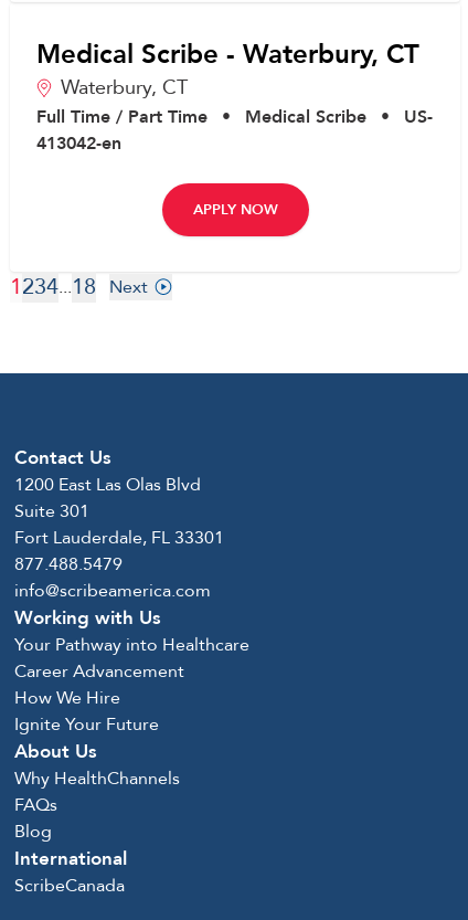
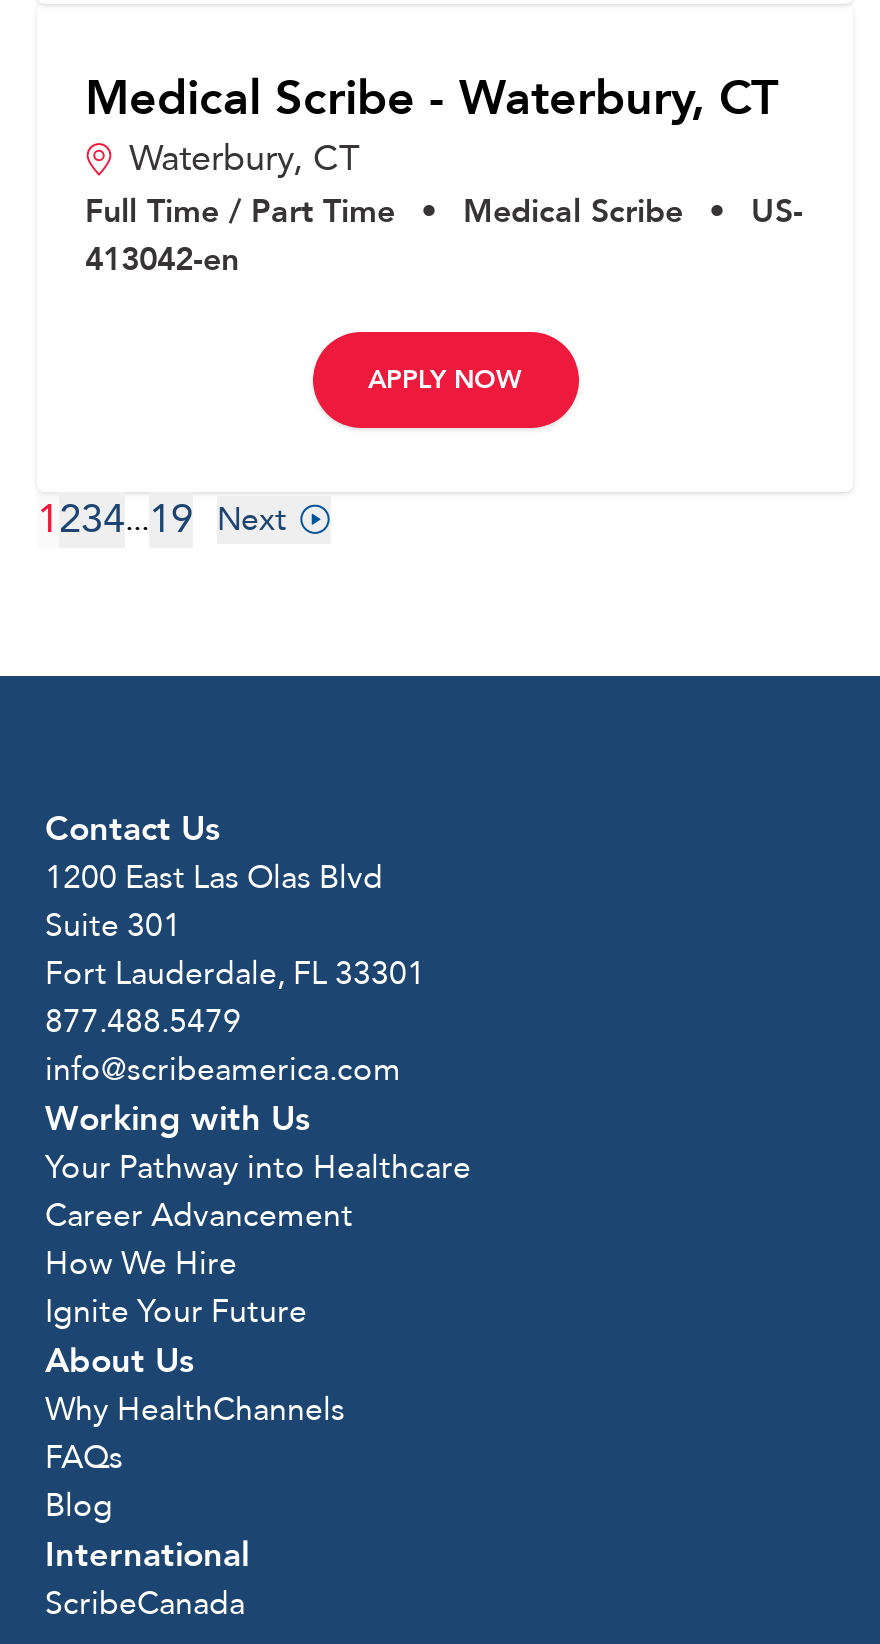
[10,271,148,301] 1 234...18 Next -> [37,492,287,546] 1 234...19 Next

